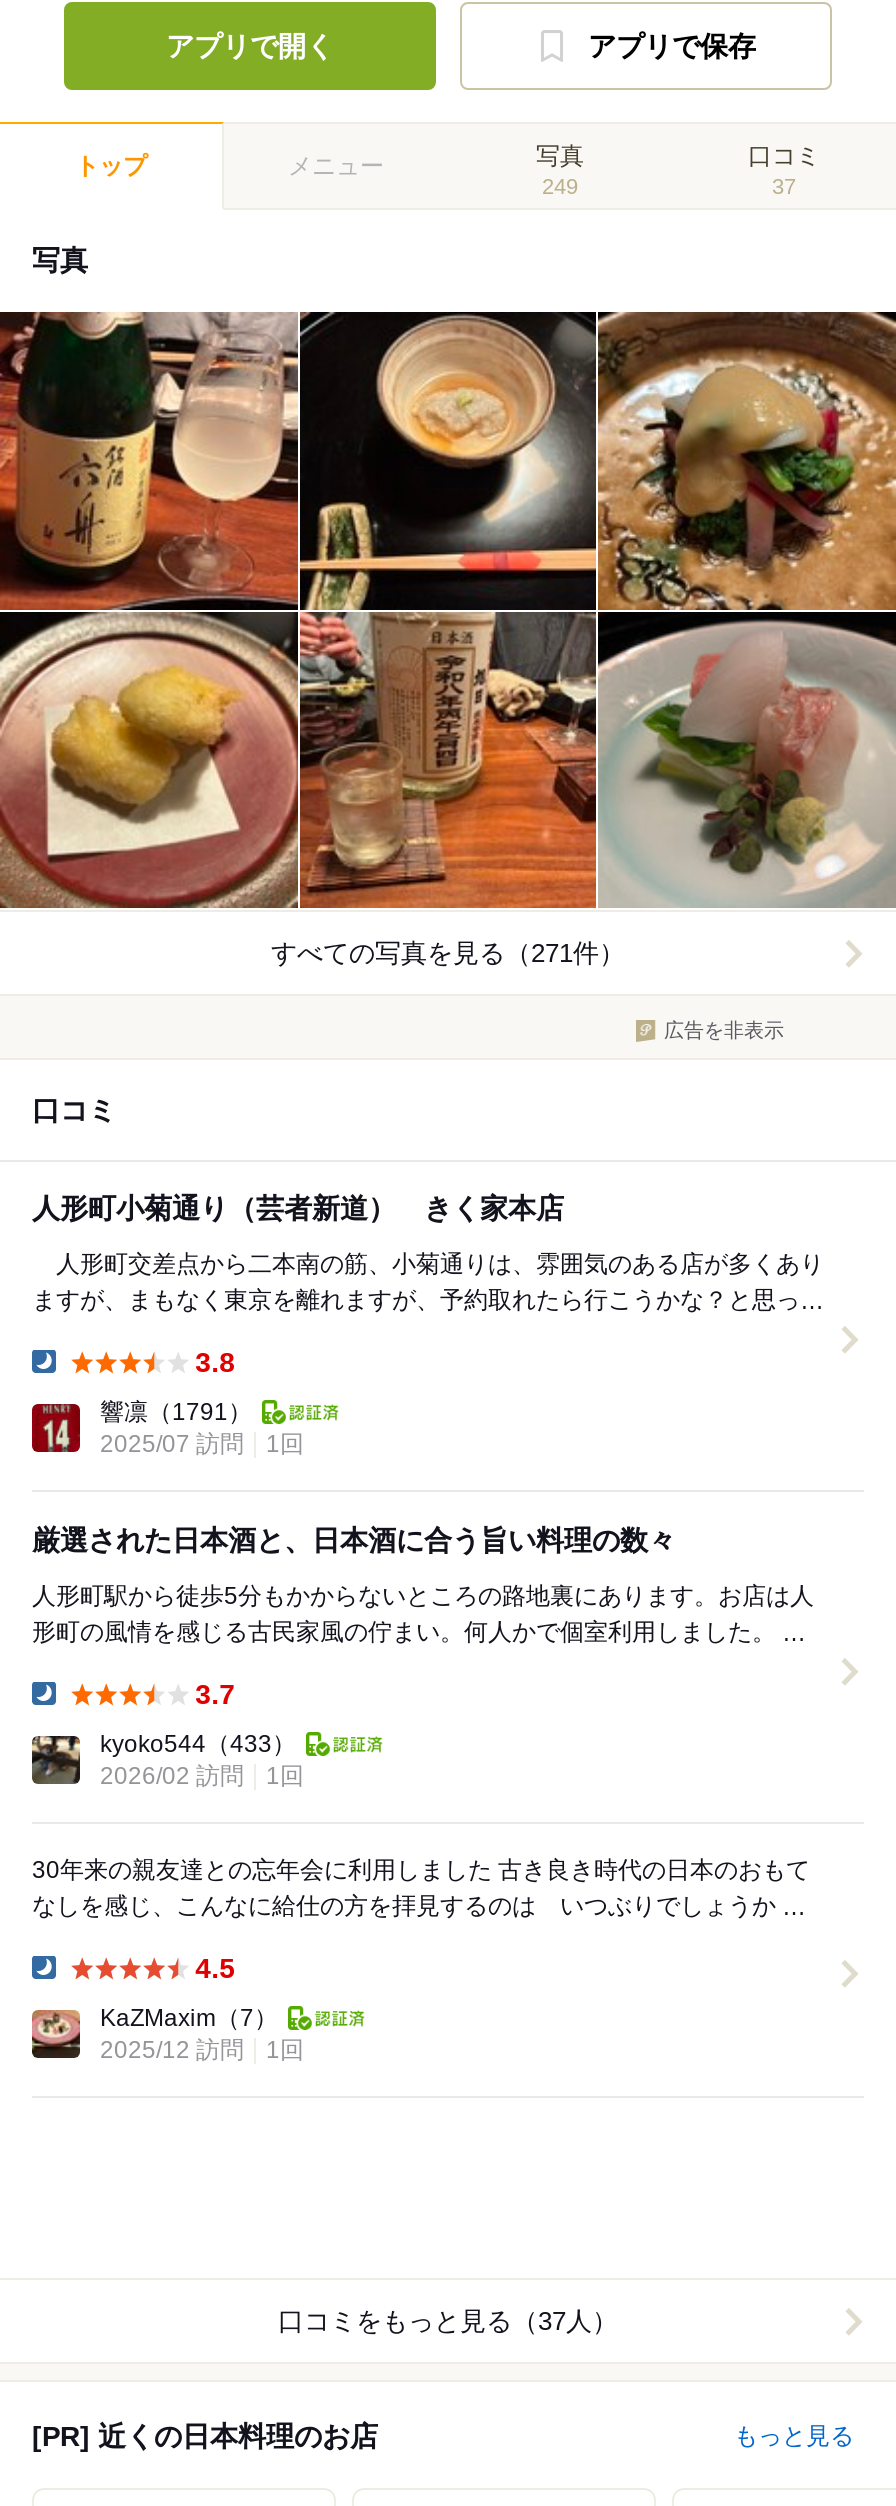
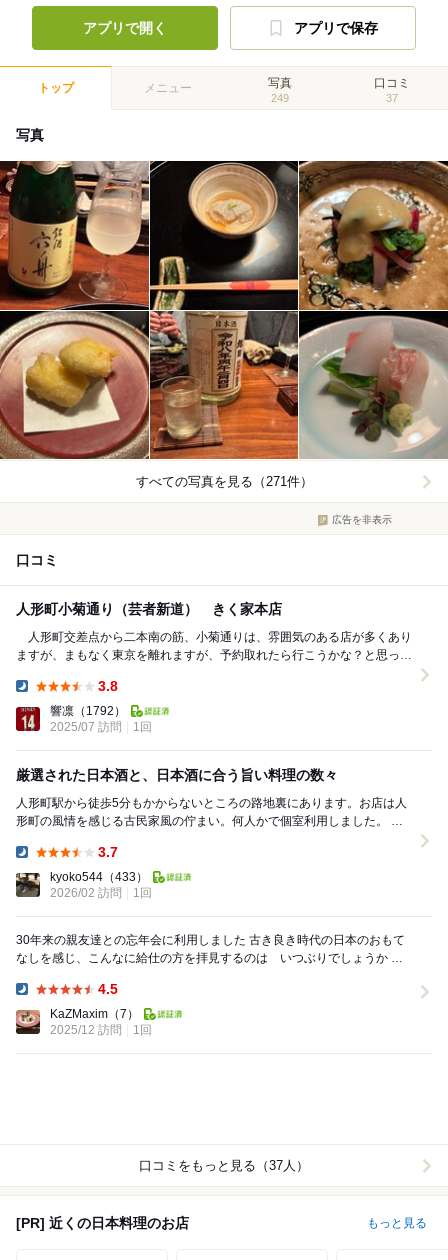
[100,1399,252,1427] 響凛（1791） -> [50,704,126,718] 響凛（1792）

